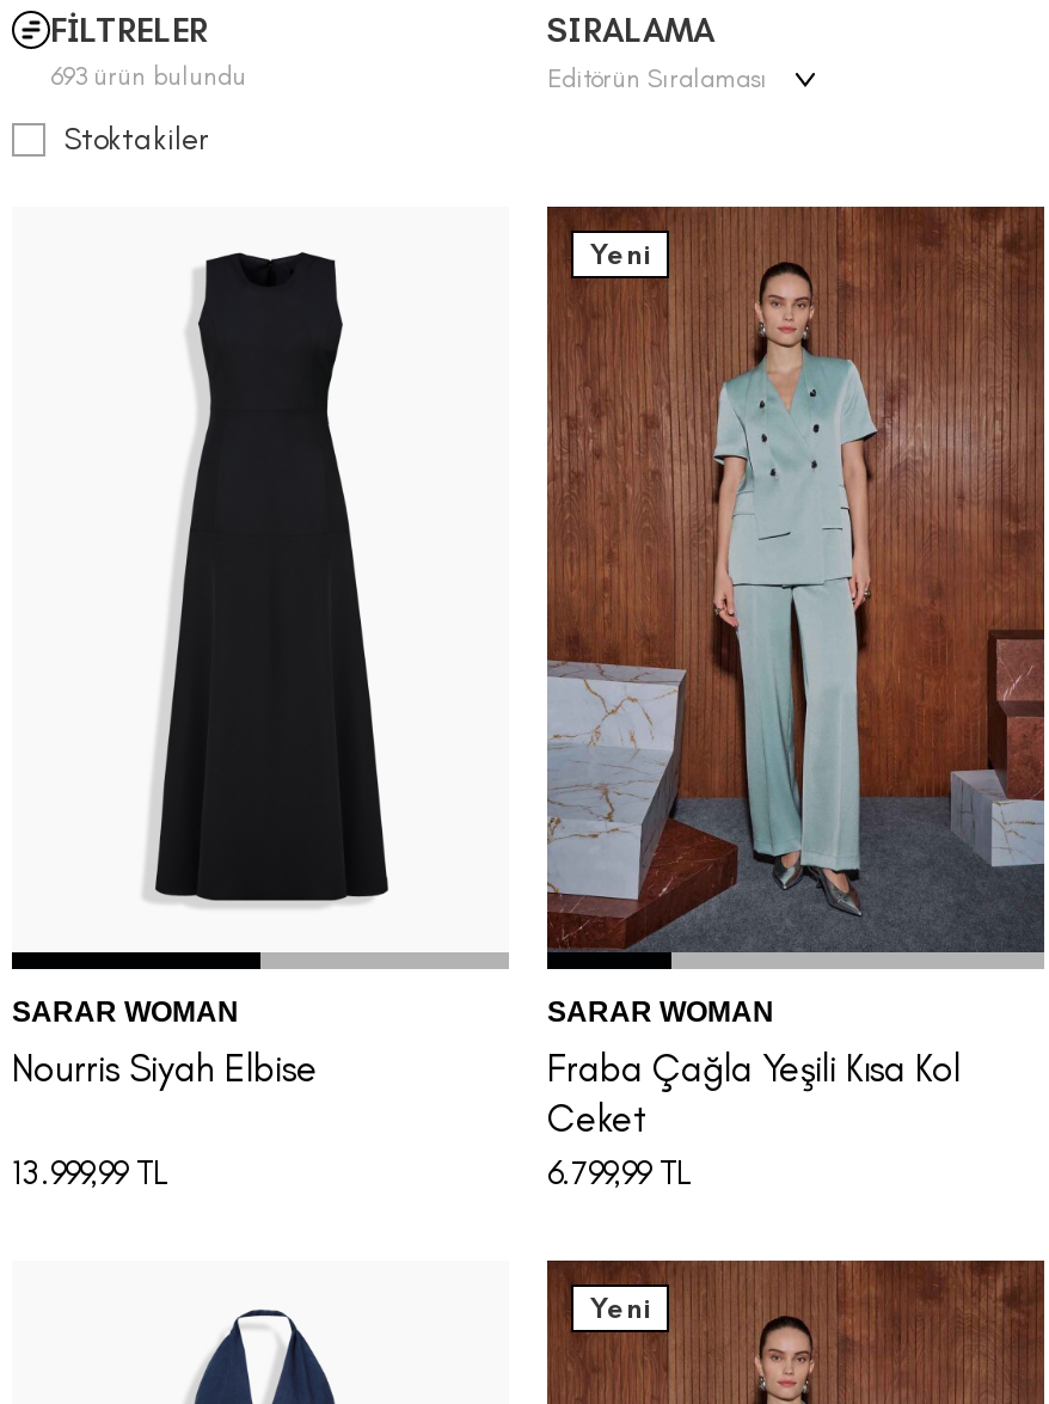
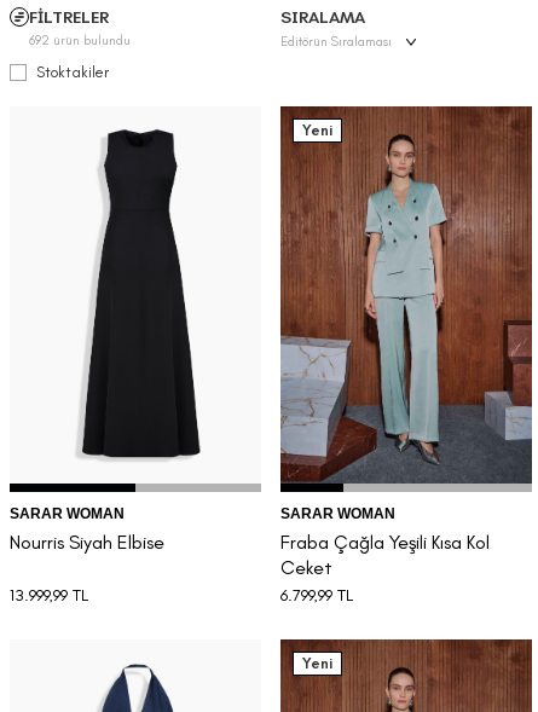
[50,61,246,92] 693 ürün bulundu -> [29,33,131,48] 692 ürün bulundu

